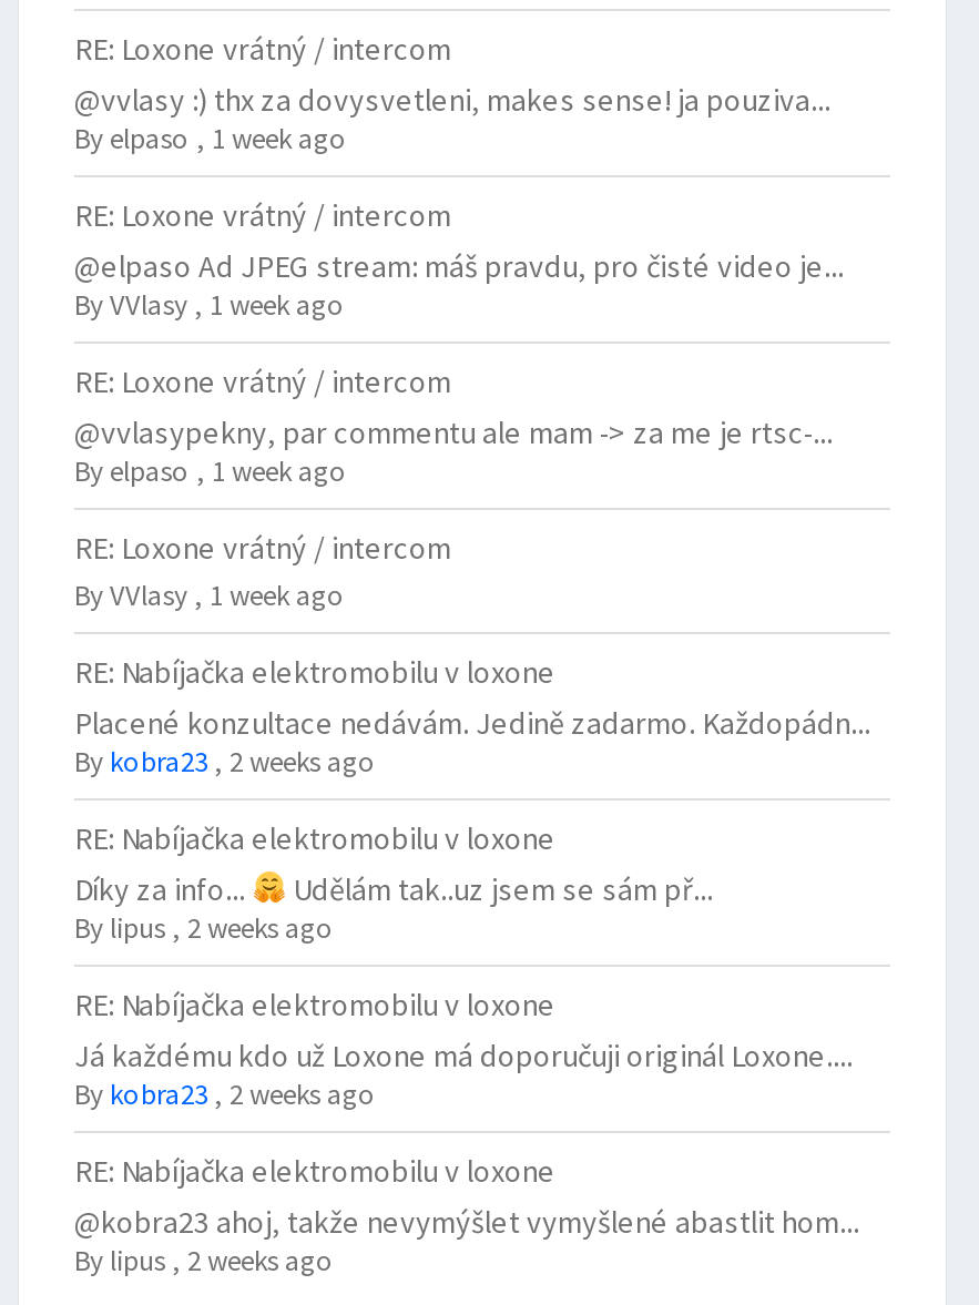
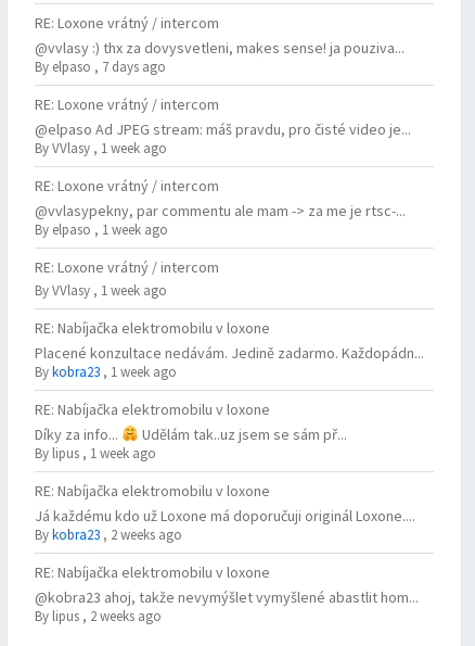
[74,120,347,157] By elpaso, 1 week ago -> [35,58,166,76] By elpaso, 7 days ago
[74,743,376,781] By kobra23, 2 weeks ago -> [35,363,177,381] By kobra23, 1 week ago
[74,909,334,947] By lipus, 2 weeks ago -> [35,444,156,463] By lipus, 1 week ago

